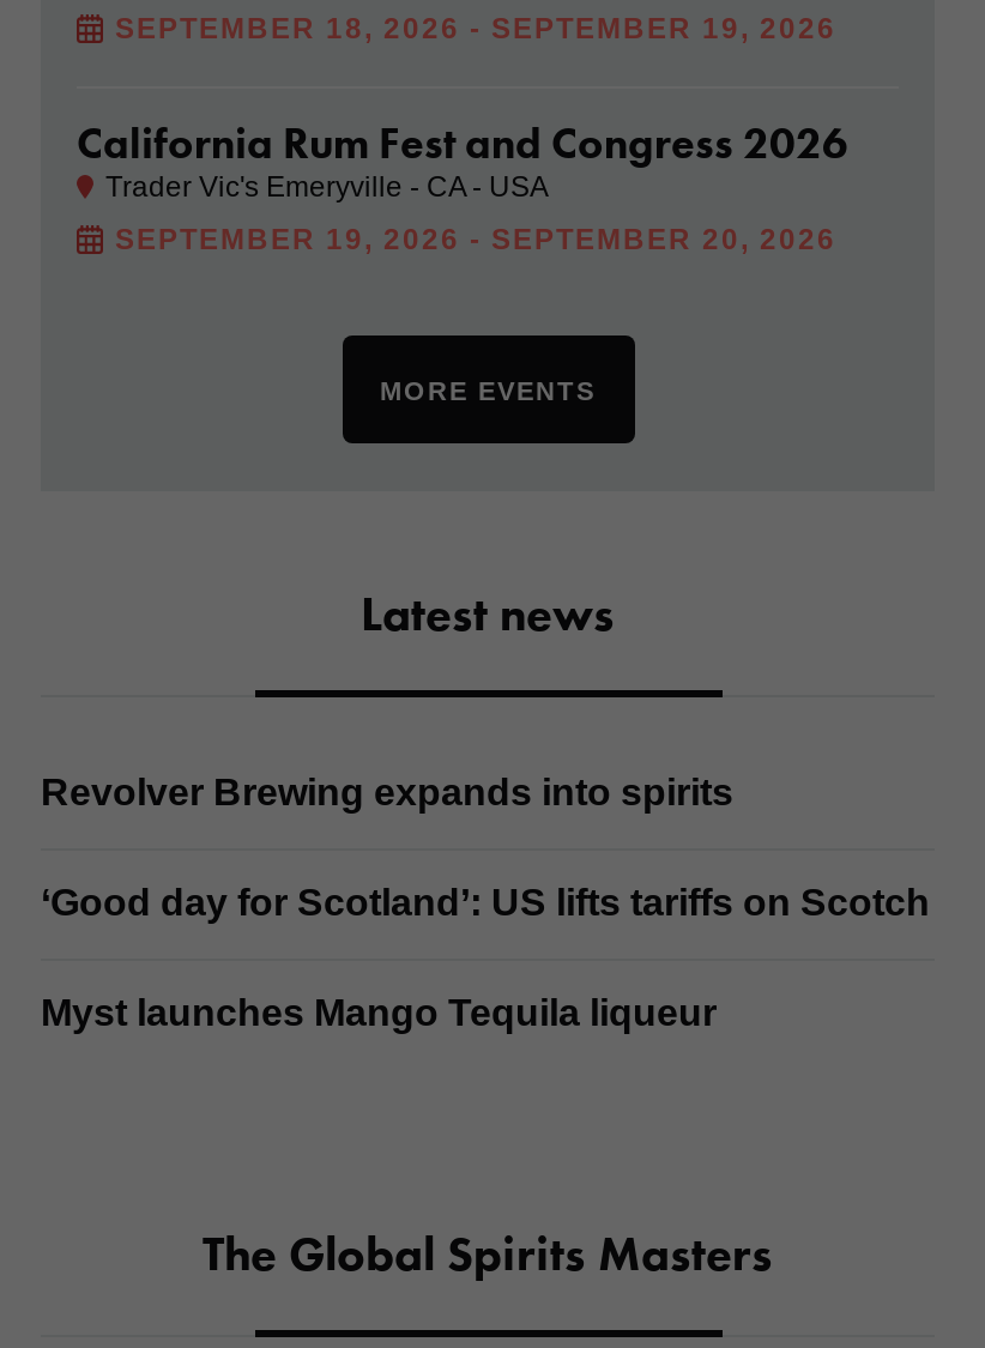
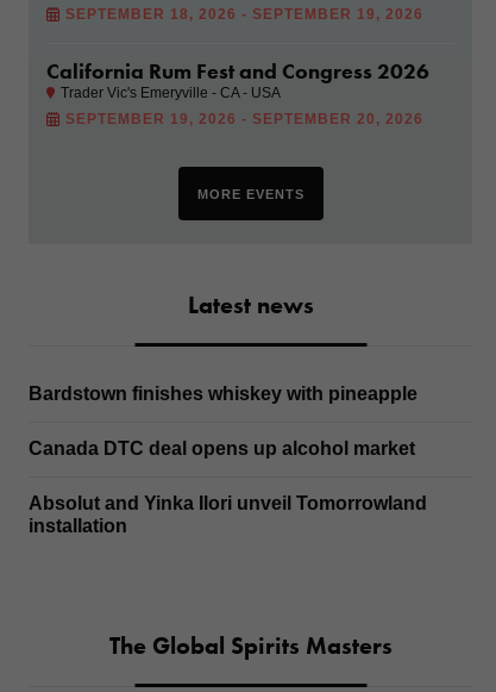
[41,771,733,811] Revolver Brewing expands into spirits -> [29,383,417,403] Bardstown finishes whiskey with pineapple
[41,881,930,922] ‘Good day for Scotland’: US lifts tariffs on Scotch -> [29,438,415,458] Canada DTC deal opens up alcohol market
[41,991,717,1032] Myst launches Mango Tequila liqueur -> [29,493,427,535] Absolut and Yinka Ilori unveil Tomorrowland | installation

